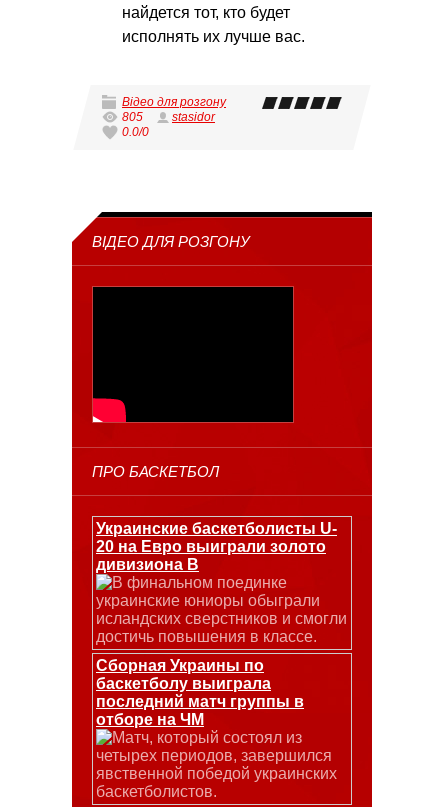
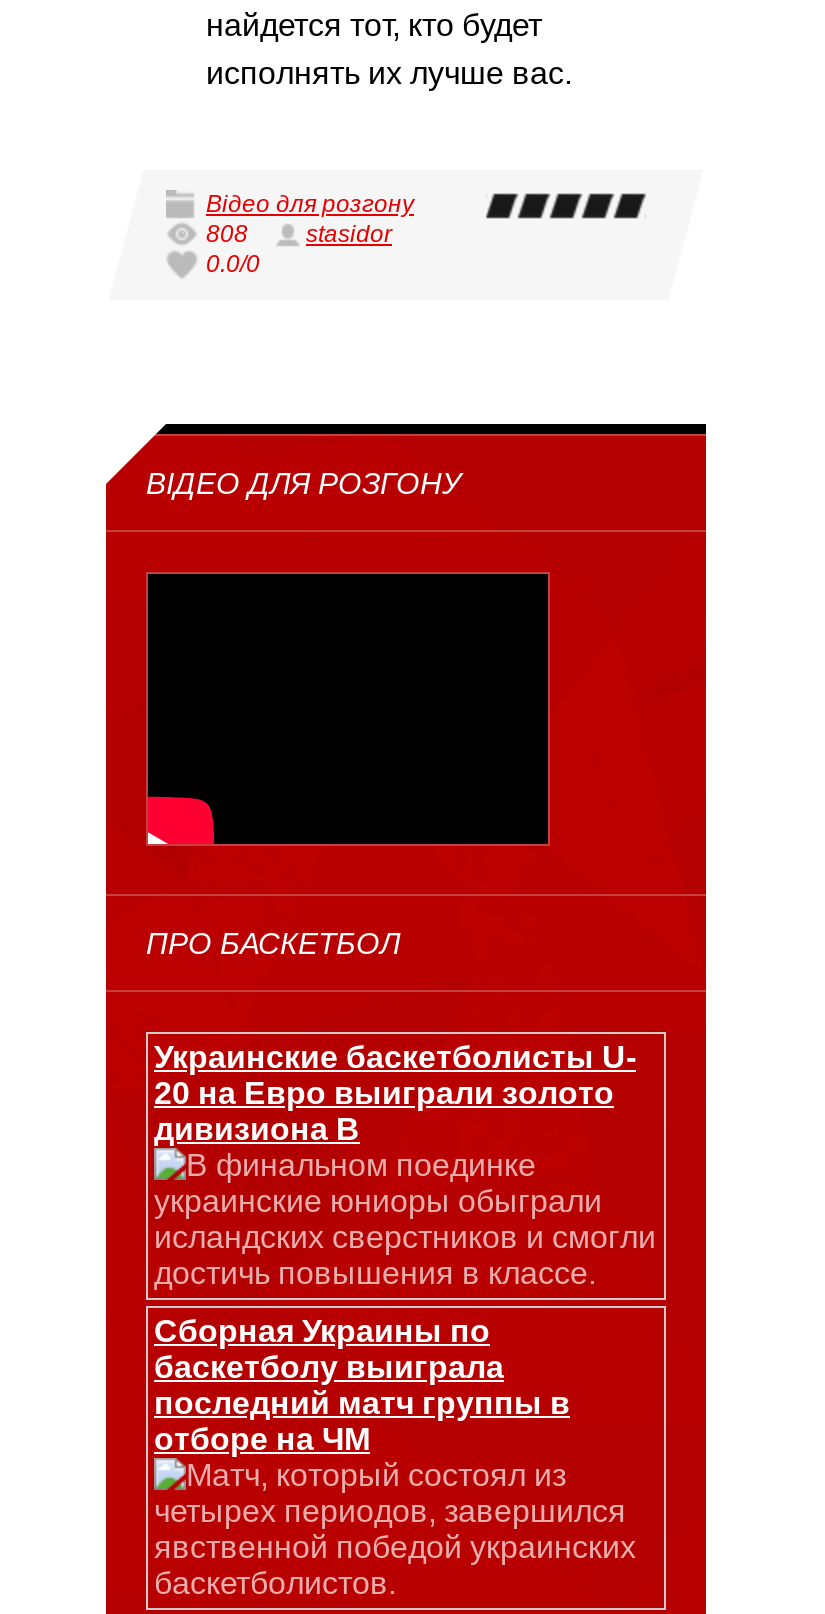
[122,110,143,124] 805 -> [206,220,248,248] 808

